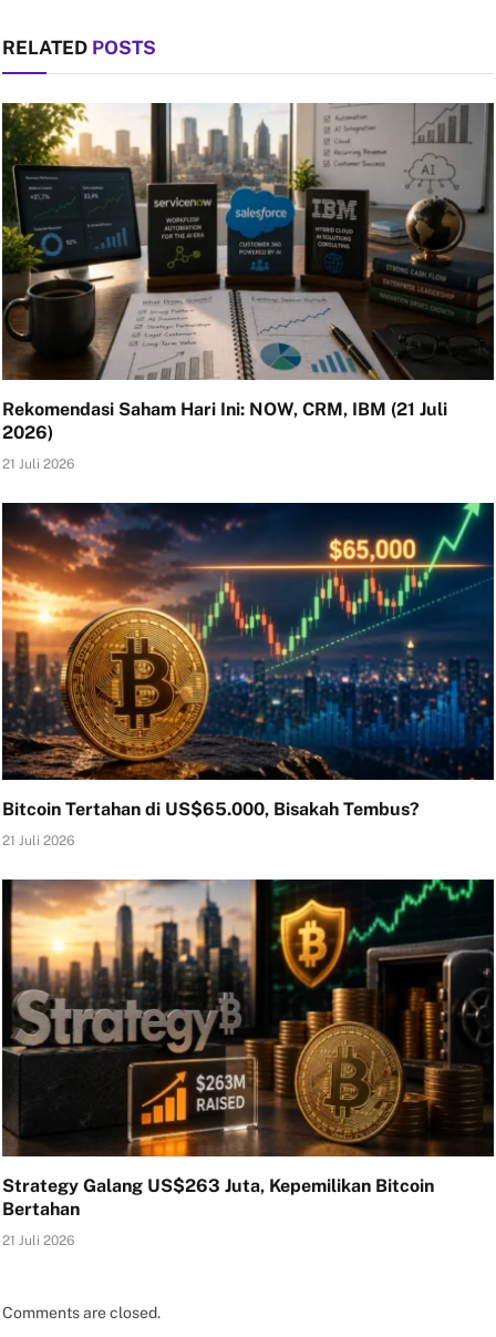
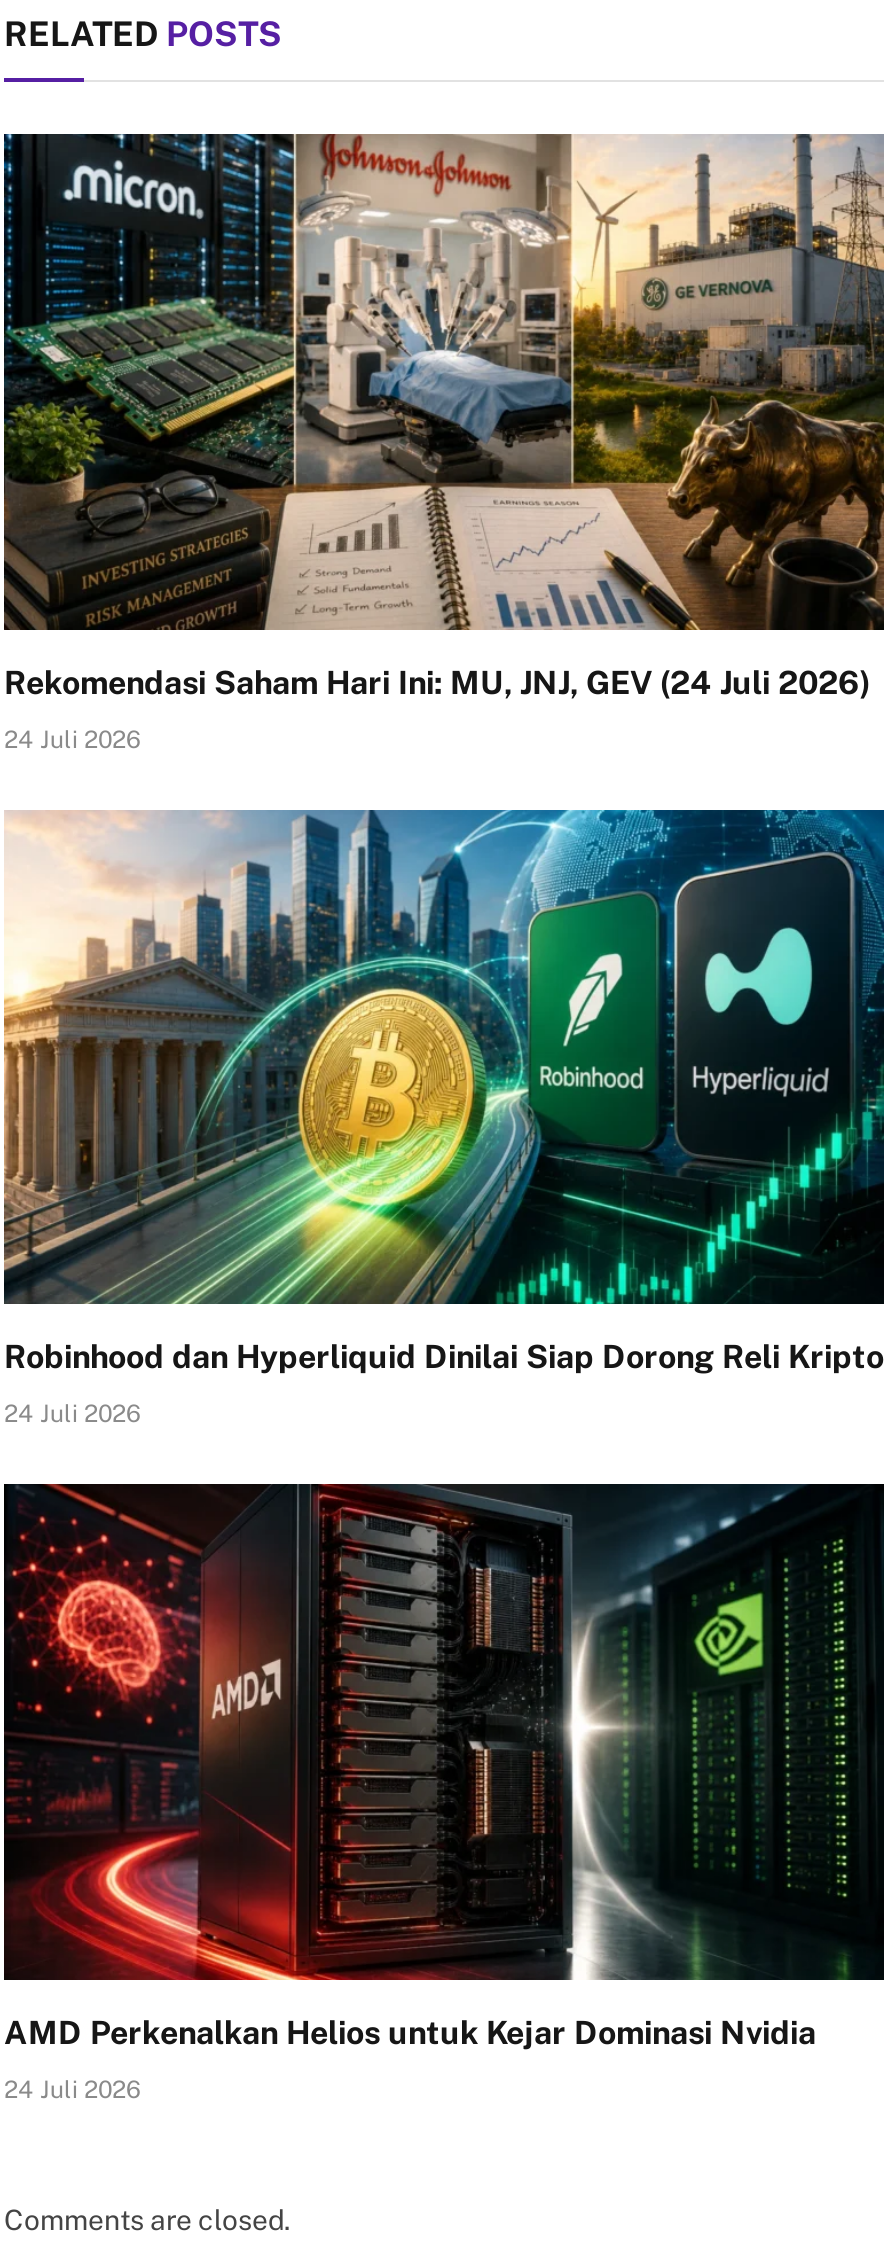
[2,102,493,443] [image] | Rekomendasi Saham Hari Ini: NOW, CRM, IBM (21 Juli | 2026) -> [4,132,890,702] [image] | Rekomendasi Saham Hari Ini: MU, JNJ, GEV (24 Juli 2026)
[2,456,74,472] 21 Juli 2026 -> [4,726,140,754] 24 Juli 2026
[2,502,493,819] [image] | Bitcoin Tertahan di US$65.000, Bisakah Tembus? -> [4,808,890,1377] [image] | Robinhood dan Hyperliquid Dinilai Siap Dorong Reli Kripto
[2,833,74,848] 21 Juli 2026 -> [4,1401,140,1429] 24 Juli 2026
[2,878,493,1219] [image] | Strategy Galang US$263 Juta, Kepemilikan Bitcoin | Bertahan -> [4,1482,890,2052] [image] | AMD Perkenalkan Helios untuk Kejar Dominasi Nvidia
[2,1232,74,1248] 21 Juli 2026 -> [4,2076,140,2104] 24 Juli 2026

